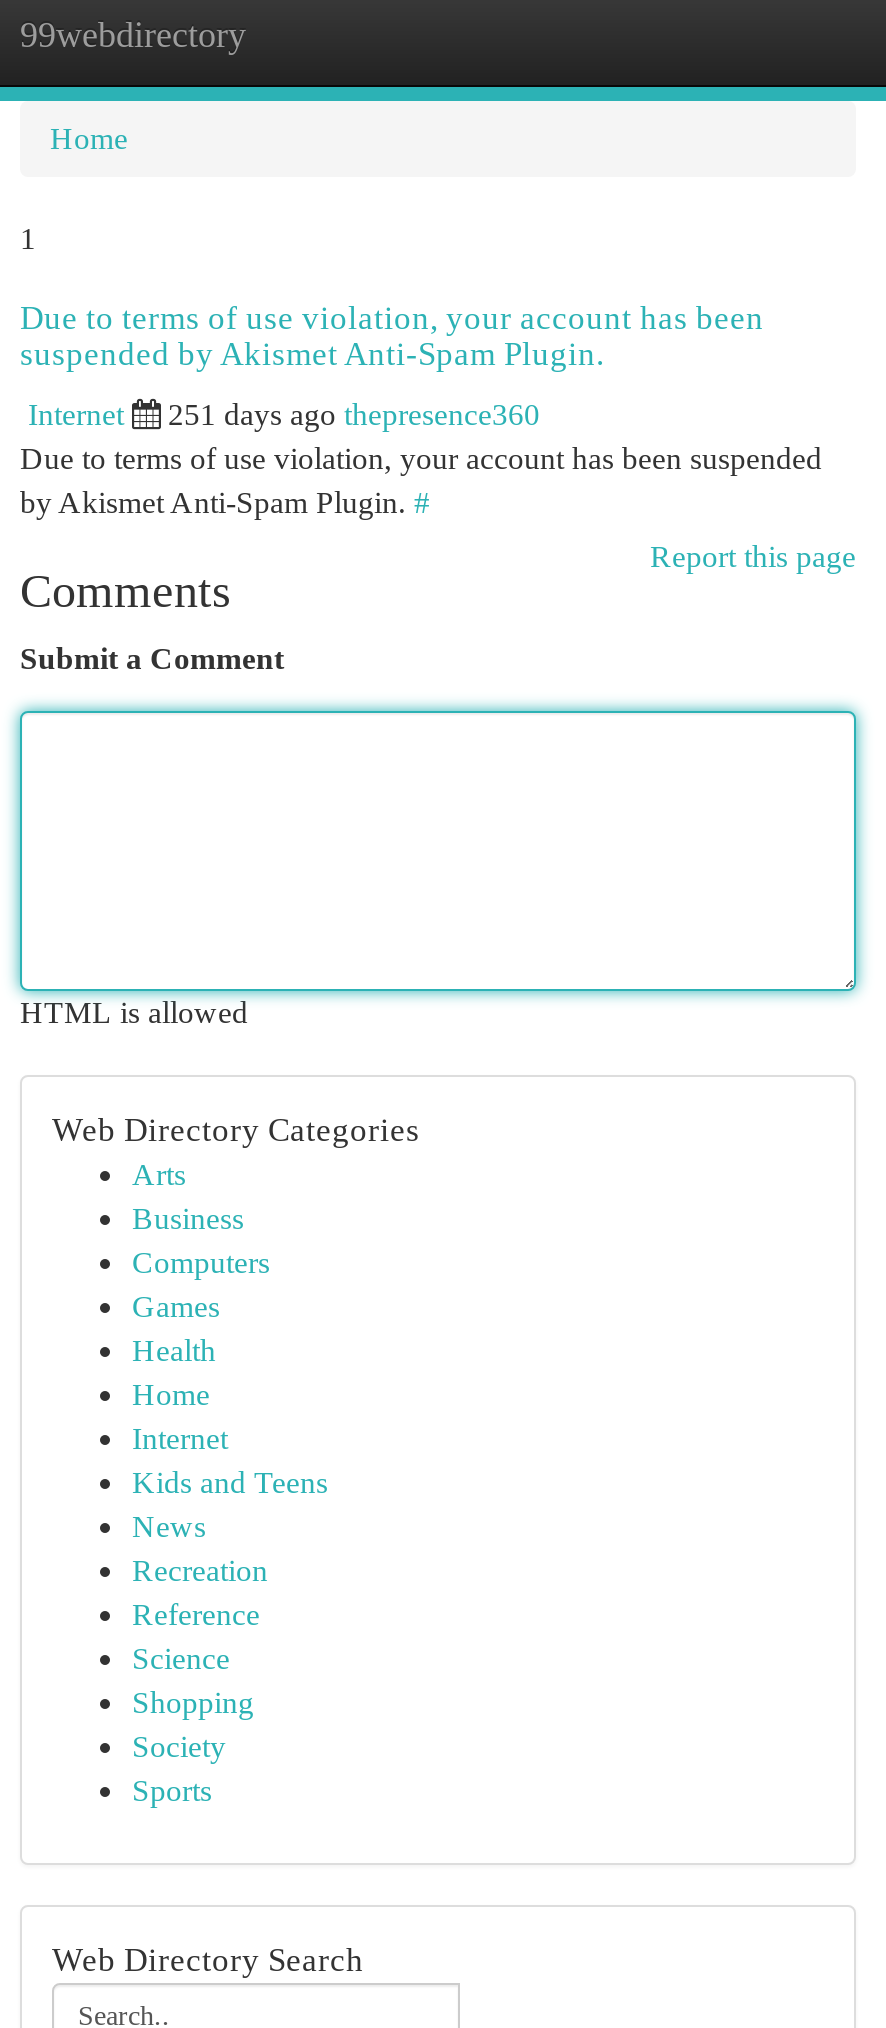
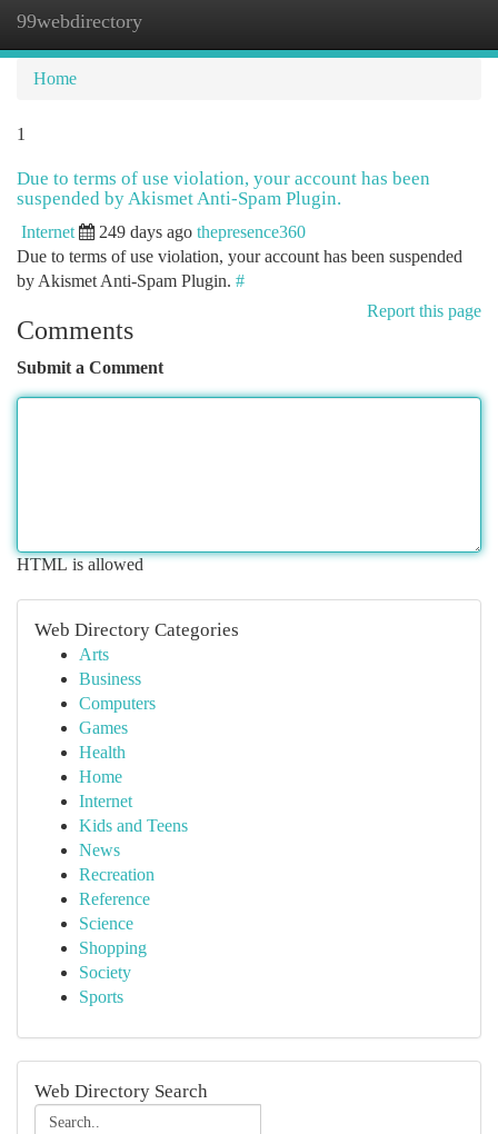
[168,397,540,431] 251 days ago thepresence360 -> [99,222,306,241] 249 days ago thepresence360

